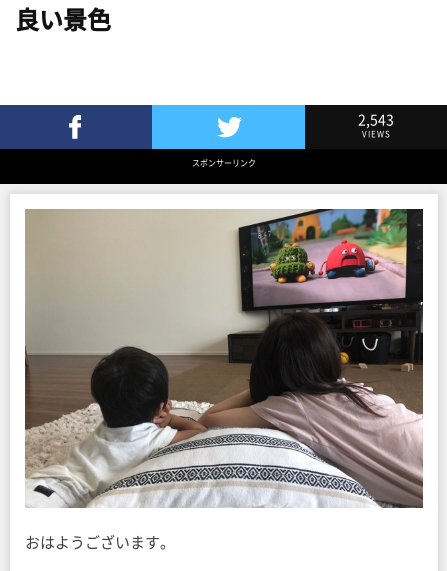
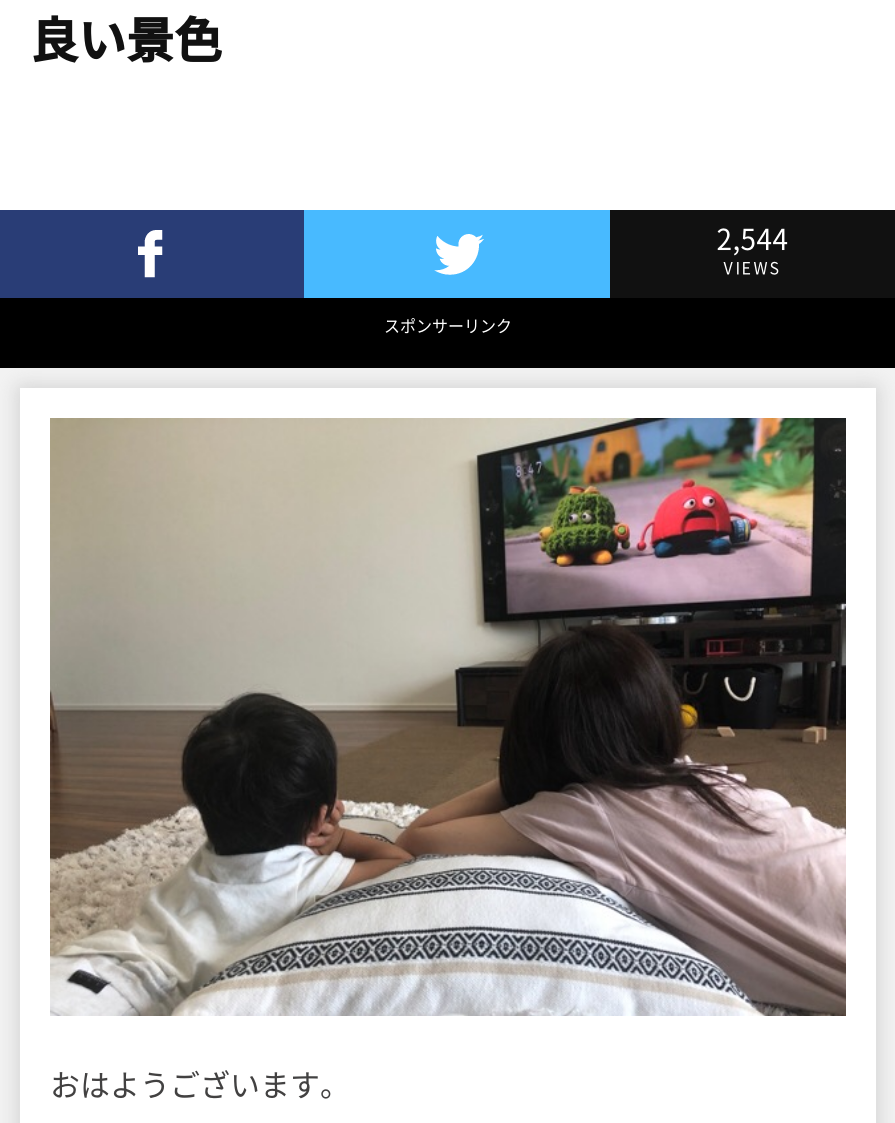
[358,113,394,127] 2,543 -> [717,226,789,254] 2,544

